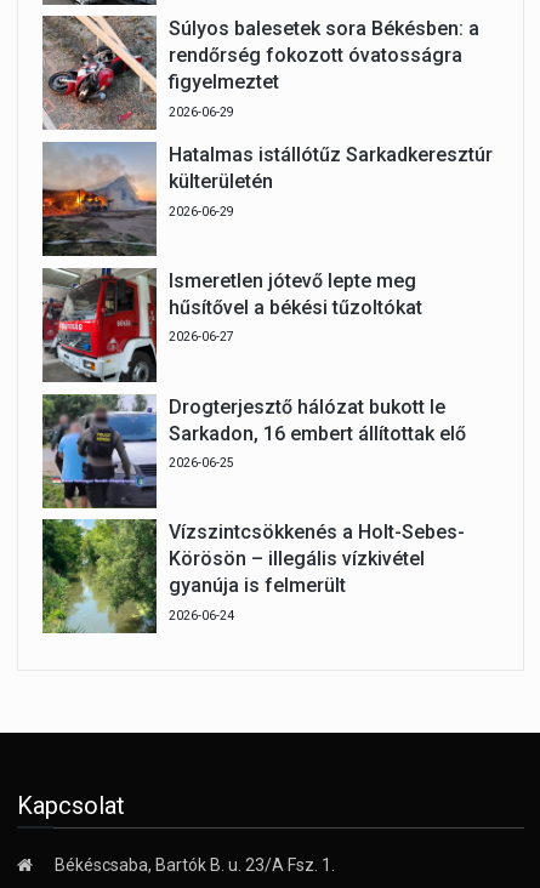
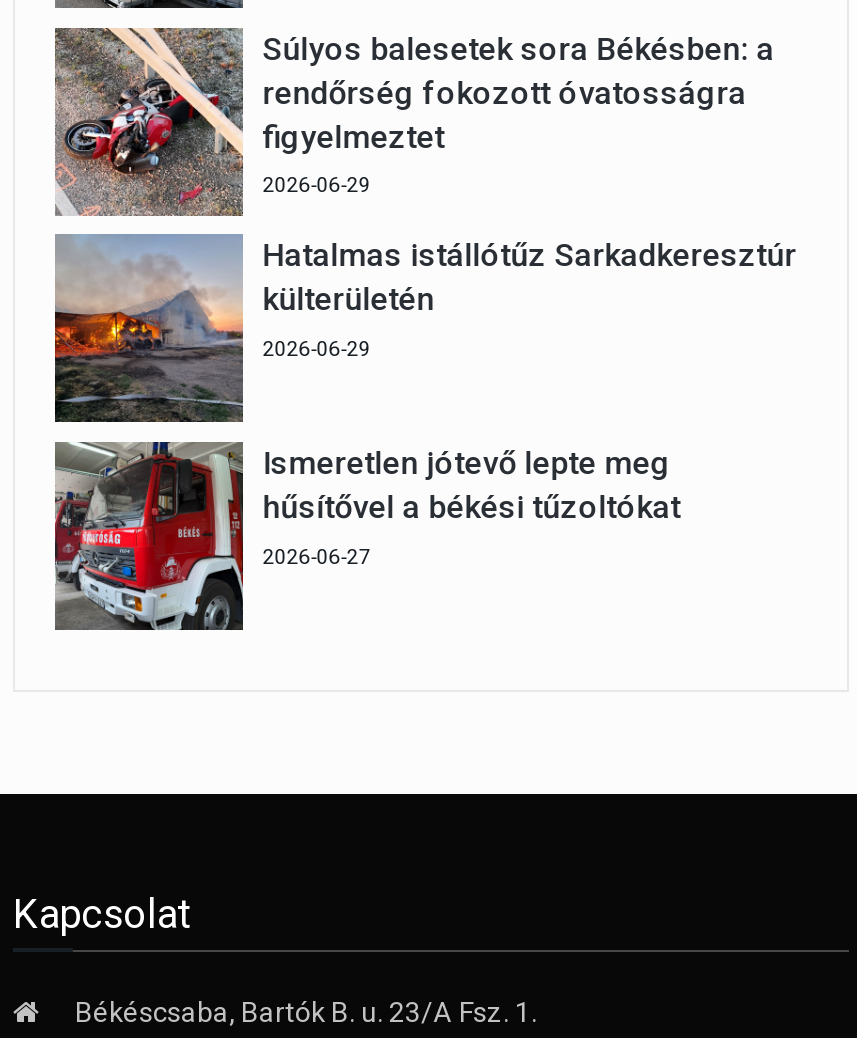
[41,393,466,623] [image] | Drogterjesztő hálózat bukott le | Sarkadon, 16 embert állítottak elő | 2026-06-25 | Vízszintcsökkenés a Holt-Sebes- | Körösön – illegális vízkivétel | gyanúja is felmerült | 2026-06-24 -> none
[41,518,150,634] [image] -> none

